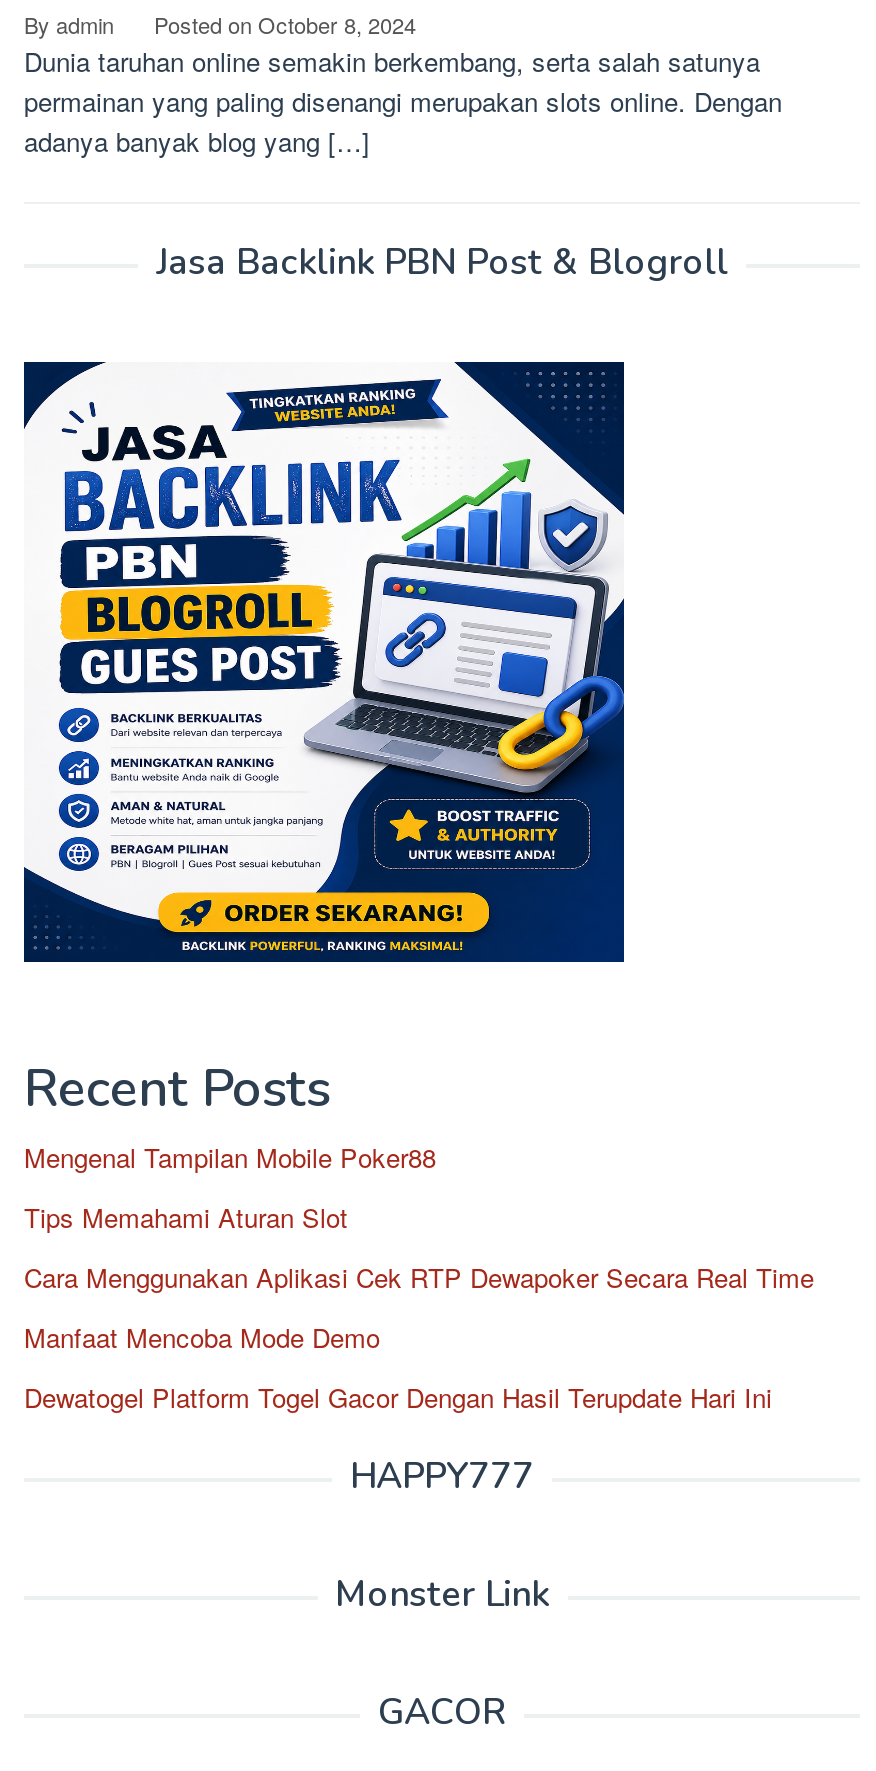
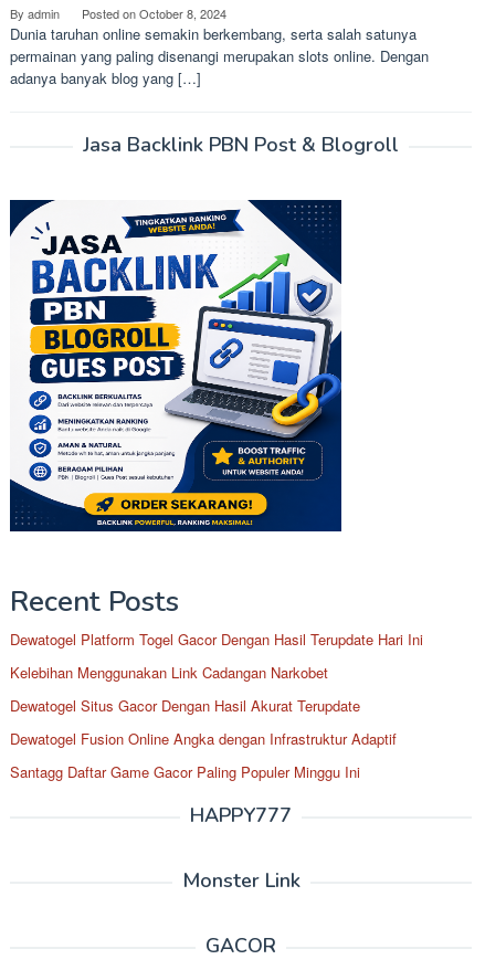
[24,1138,814,1356] Mengenal Tampilan Mobile Poker88 | Tips Memahami Aturan Slot | Cara Menggunakan Aplikasi Cek RTP Dewapoker Secara Real Time | Manfaat Mencoba Mode Demo -> none
moved [24,1378,772,1416] -> [10,629,423,650]: Dewatogel Platform Togel Gacor Dengan Hasil Terupdate Hari Ini
none -> [10,662,397,782] Kelebihan Menggunakan Link Cadangan Narkobet | Dewatogel Situs Gacor Dengan Hasil Akurat Terupdate | Dewatogel Fusion Online Angka dengan Infrastruktur Adaptif | Santagg Daftar Game Gacor Paling Populer Minggu Ini

